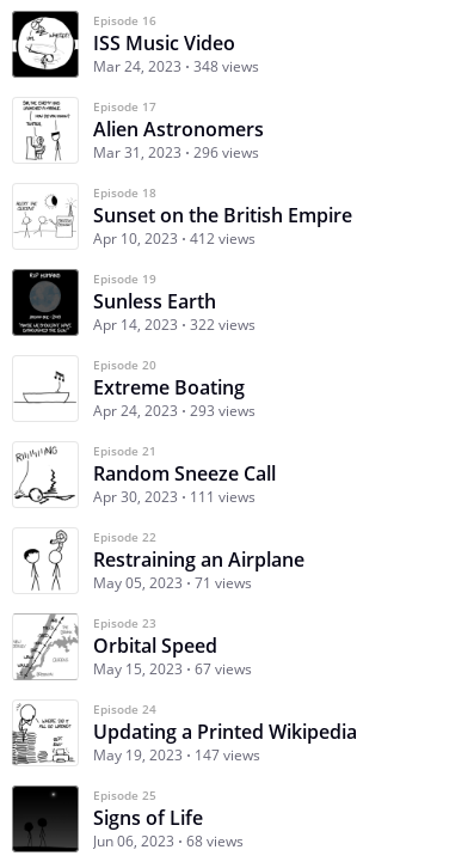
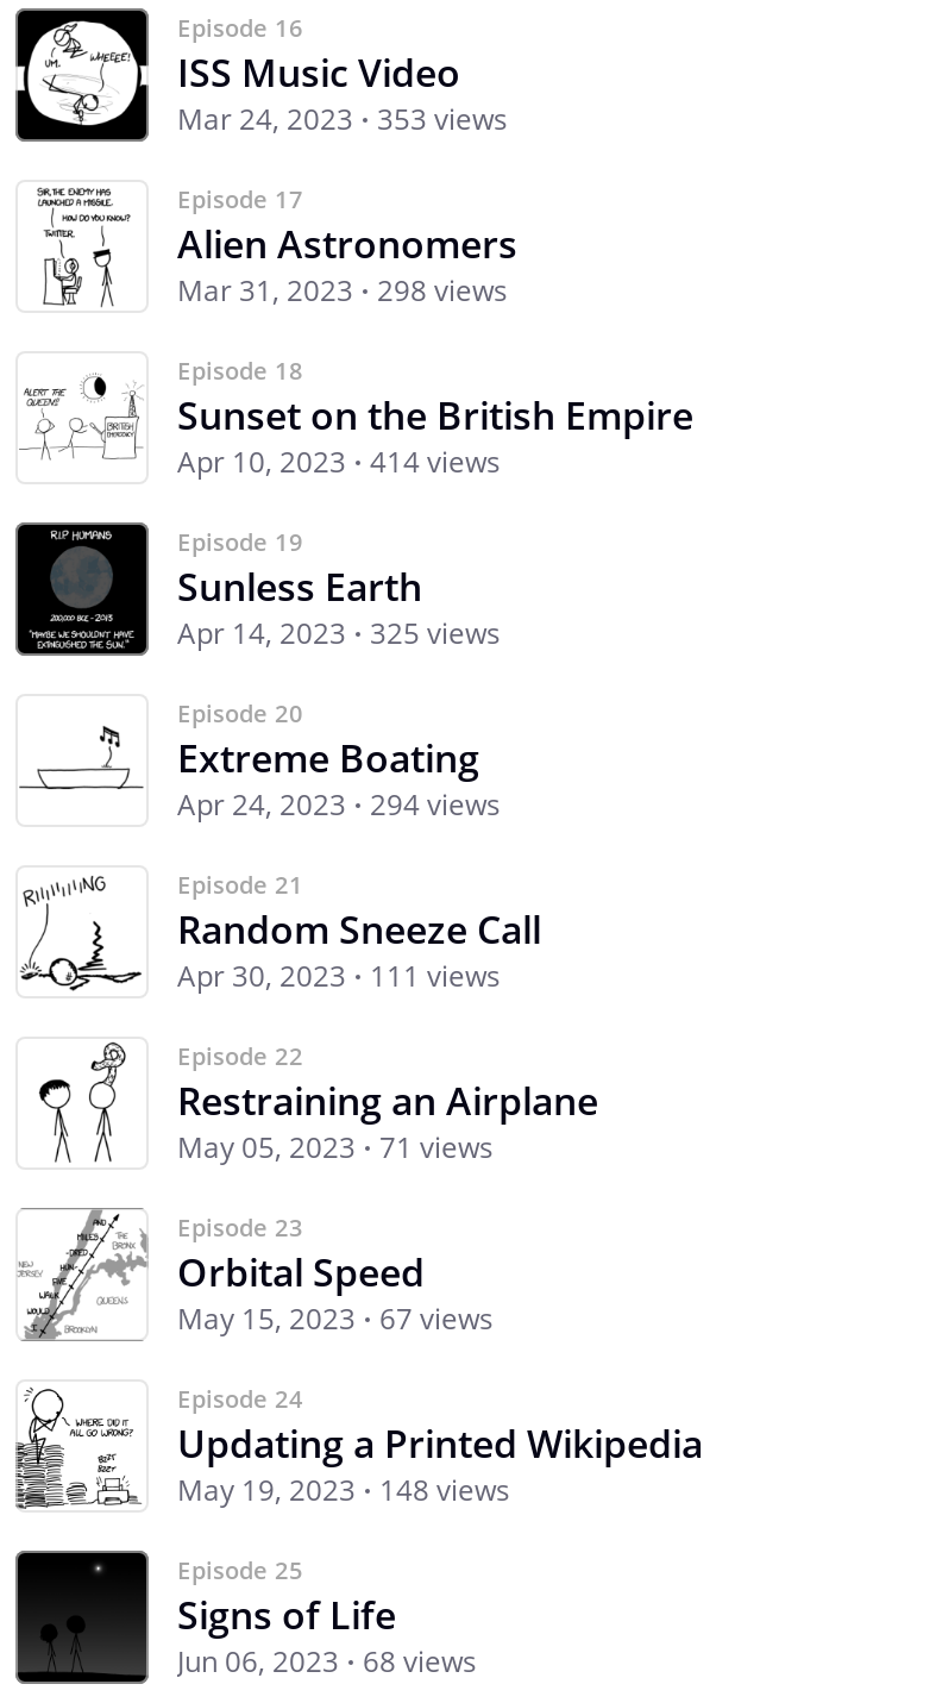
[93,56,259,77] Mar 24, 2023 348 views -> [177,99,508,139] Mar 24, 2023 353 views
[93,142,259,163] Mar 31, 2023 296 views -> [177,270,508,311] Mar 31, 2023 298 views
[93,228,256,249] Apr 10, 2023 412 views -> [177,442,501,482] Apr 10, 2023 414 views
[93,314,256,335] Apr 14, 2023 322 views -> [177,613,501,653] Apr 14, 2023 325 views
[93,401,256,421] Apr 24, 2023 293 views -> [177,784,501,825] Apr 24, 2023 294 views
[93,745,260,765] May 19, 2023 147 views -> [177,1470,510,1510] May 19, 2023 148 views

